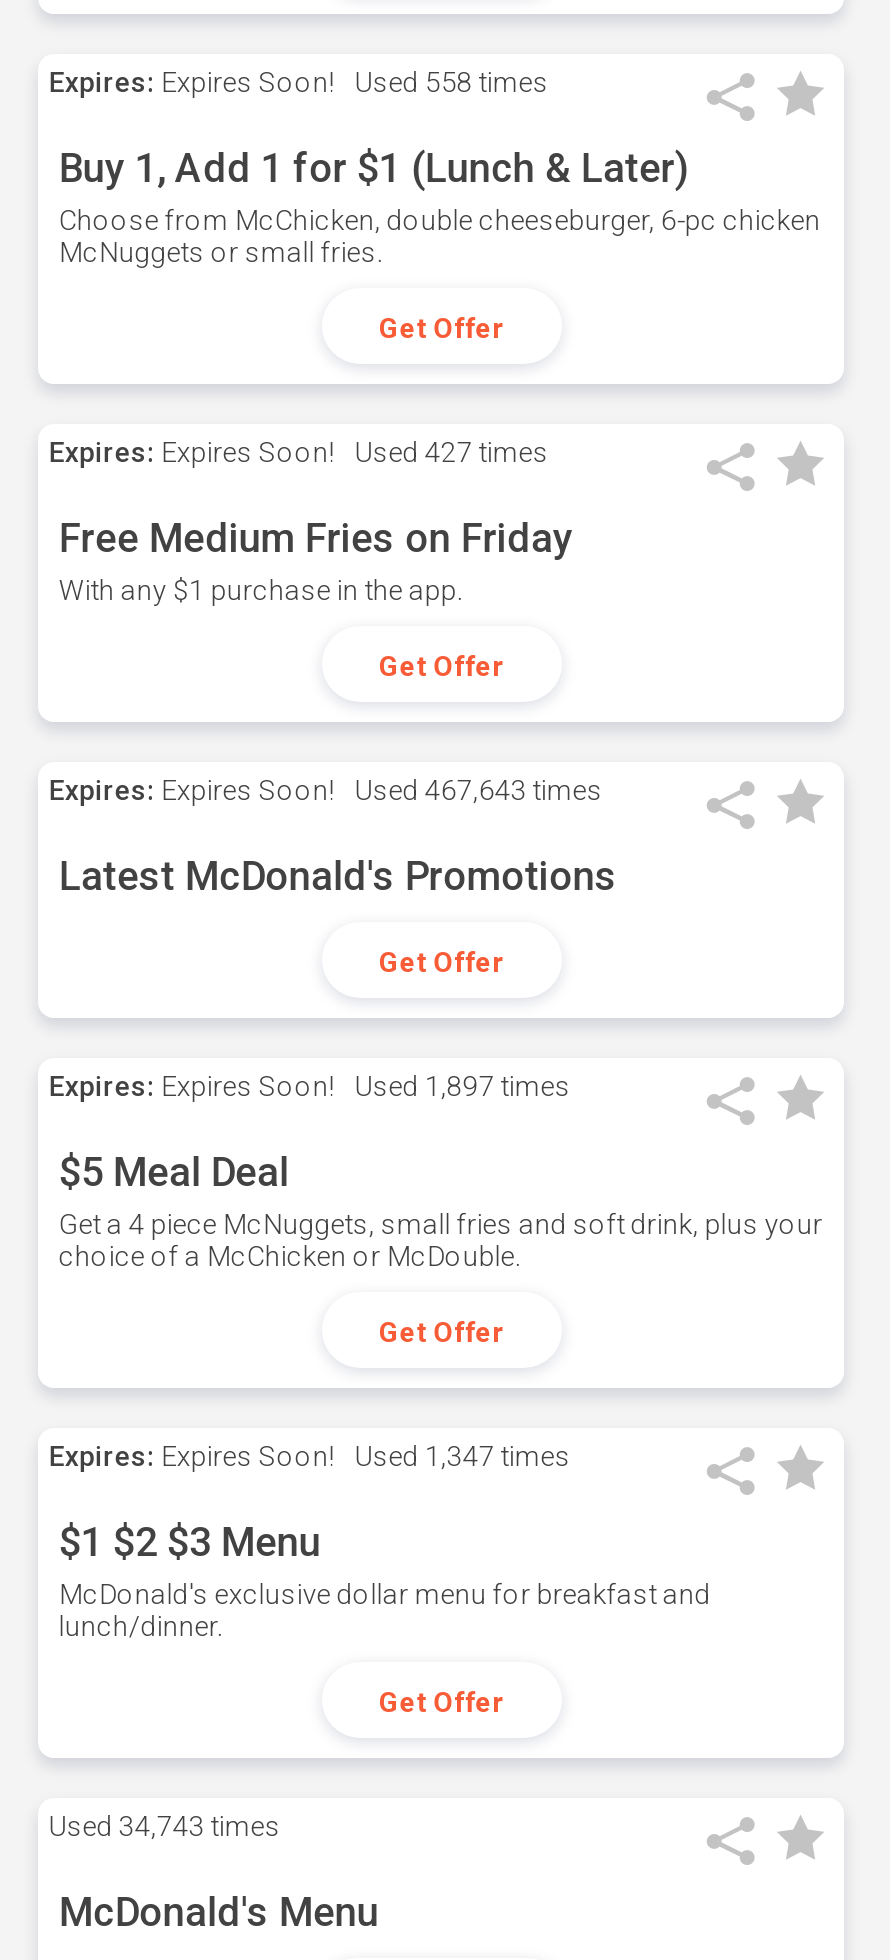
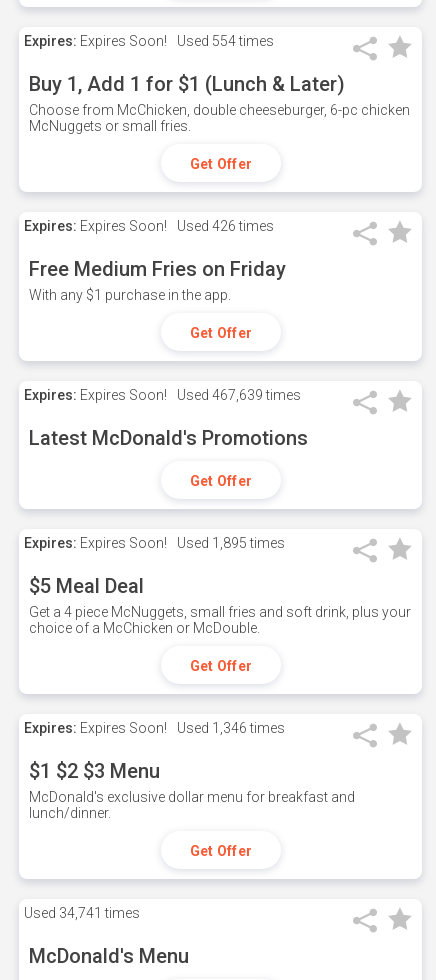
[49,66,549,98] Expires: Expires Soon! Used 558 times -> [24,33,274,49] Expires: Expires Soon! Used 554 times
[49,436,549,468] Expires: Expires Soon! Used 427 times -> [24,218,274,234] Expires: Expires Soon! Used 426 times
[49,774,603,806] Expires: Expires Soon! Used 467,643 times -> [24,387,301,403] Expires: Expires Soon! Used 467,639 times
[49,1070,571,1102] Expires: Expires Soon! Used 1,897 times -> [24,535,285,551] Expires: Expires Soon! Used 1,895 times
[49,1440,571,1472] Expires: Expires Soon! Used 1,347 times -> [24,720,285,736] Expires: Expires Soon! Used 1,346 times
[49,1810,281,1842] Used 34,743 times -> [24,905,140,921] Used 34,741 times

